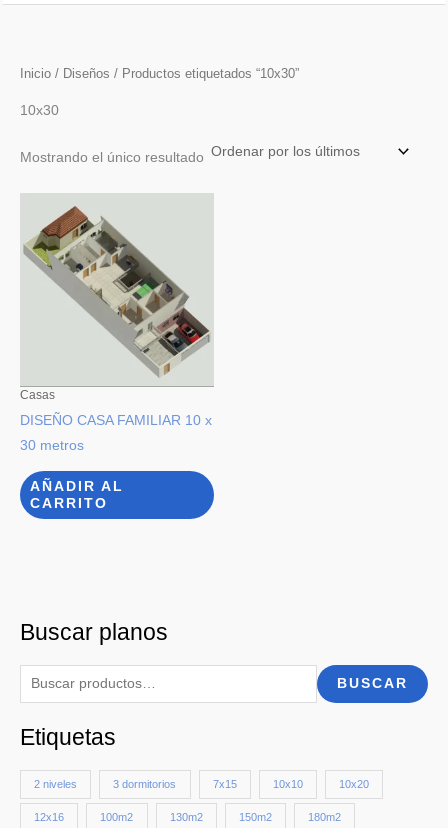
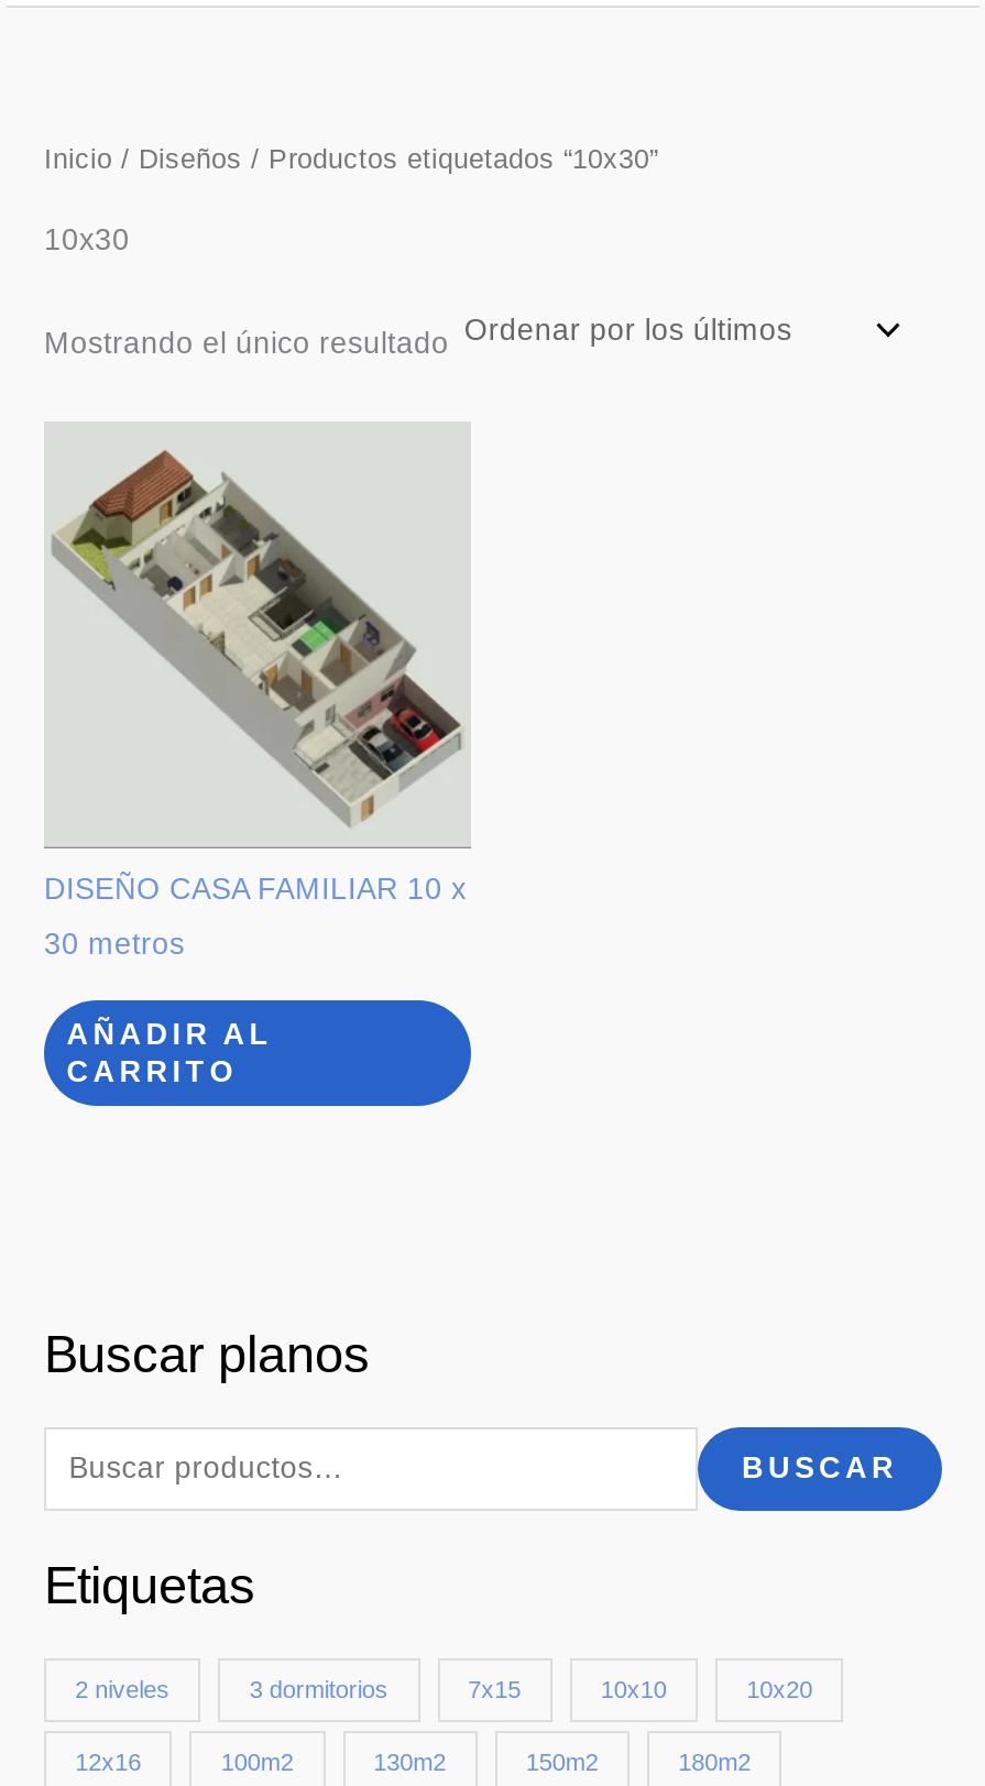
[20,388,55,401] Casas -> none

